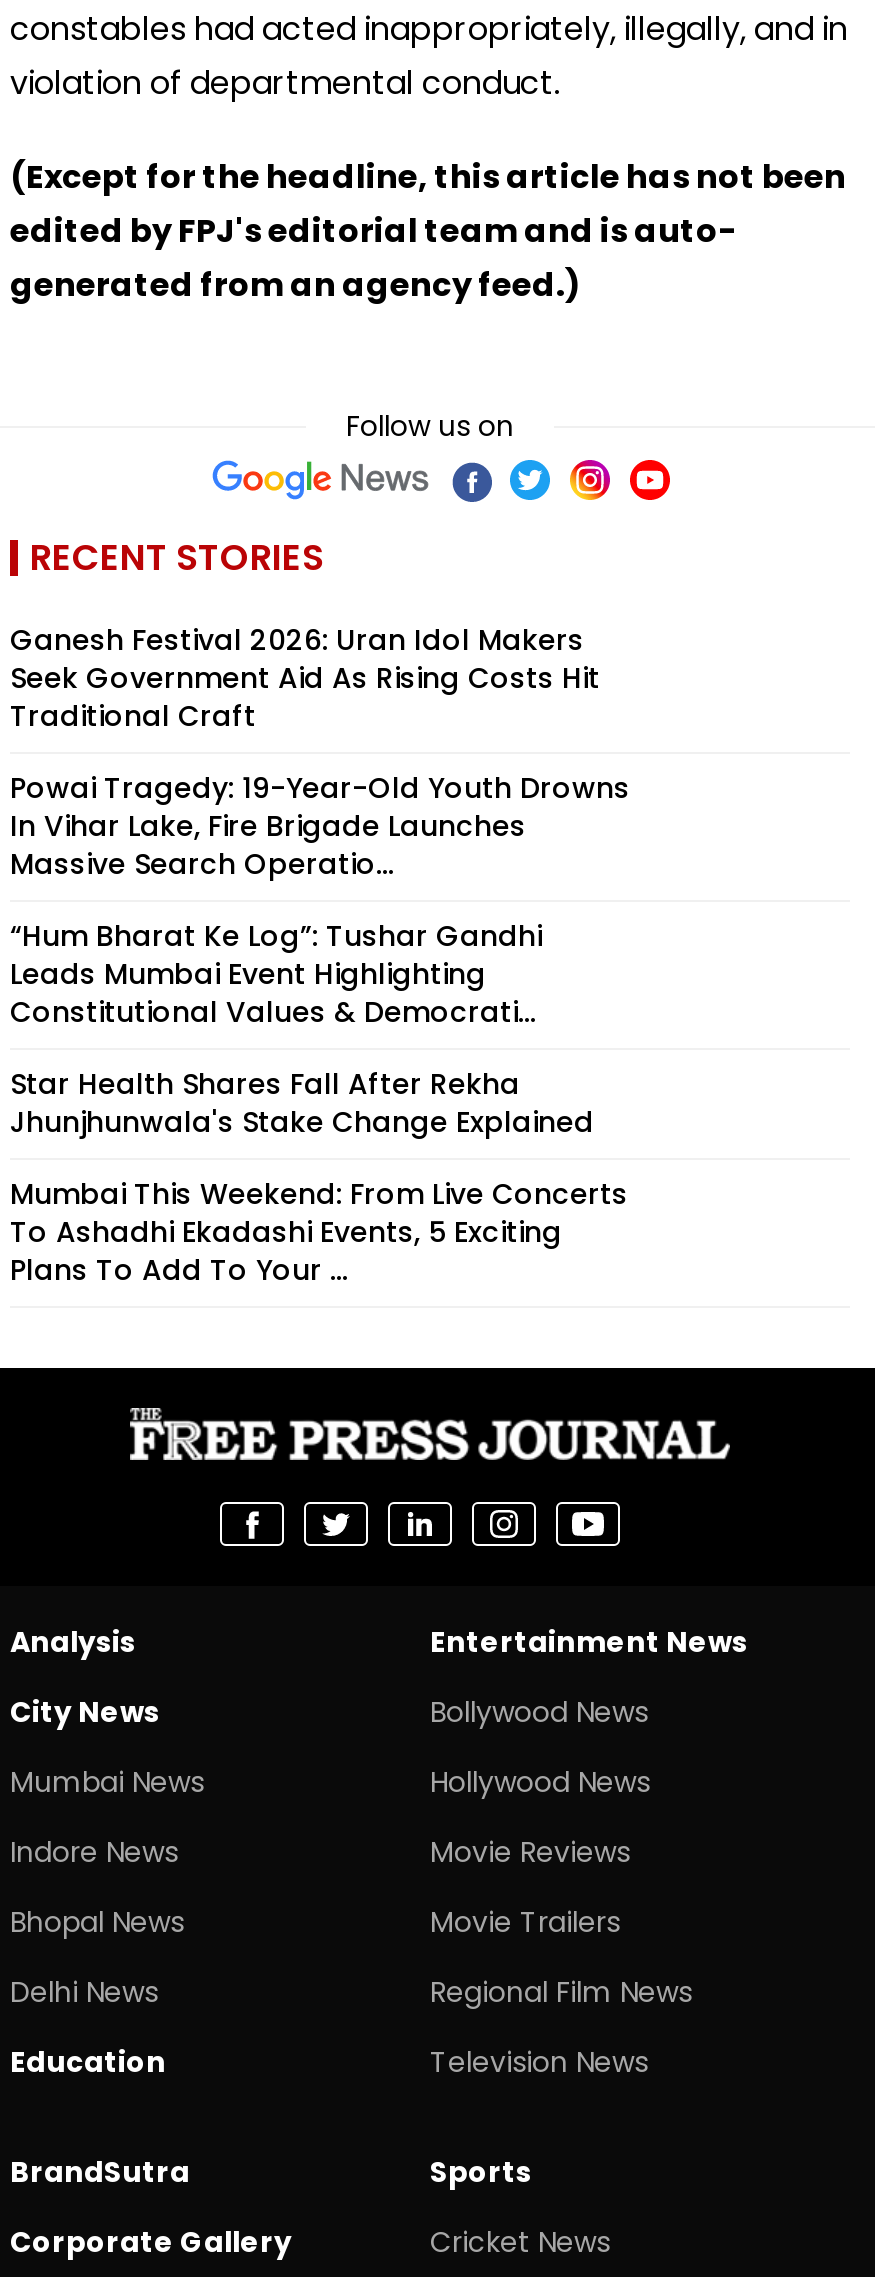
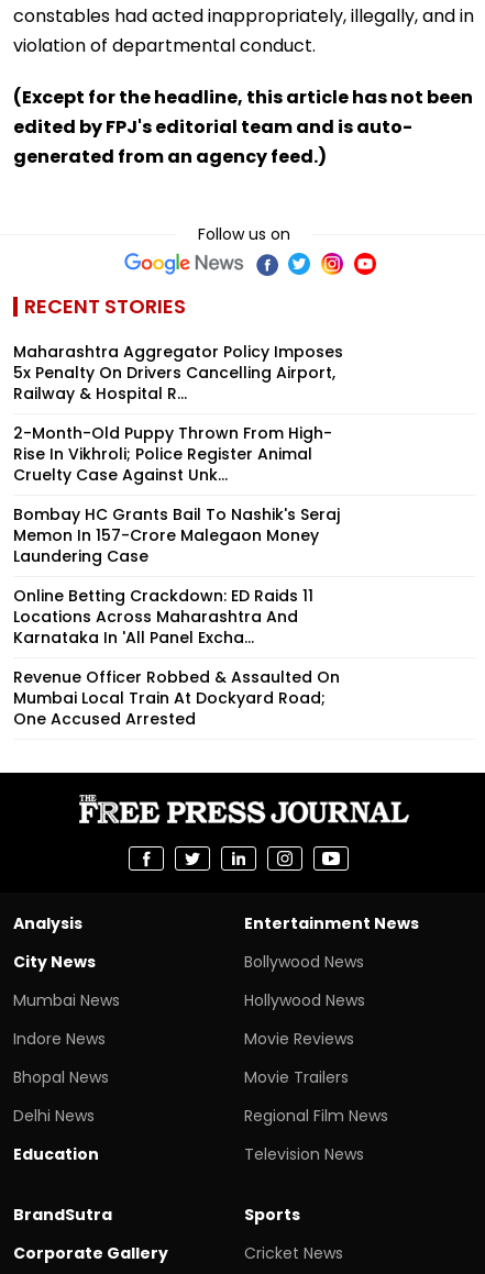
[10,620,600,736] Ganesh Festival 2026: Uran Idol Makers | Seek Government Aid As Rising Costs Hit | Traditional Craft -> [13,341,343,405] Maharashtra Aggregator Policy Imposes | 5x Penalty On Drivers Cancelling Airport, | Railway & Hospital R...
[10,768,630,884] Powai Tragedy: 19-Year-Old Youth Drowns | In Vihar Lake, Fire Brigade Launches | Massive Search Operatio... -> [13,422,332,486] 2-Month-Old Puppy Thrown From High- | Rise In Vikhroli; Police Register Animal | Cruelty Case Against Unk...
[10,916,542,1032] “Hum Bharat Ke Log”: Tushar Gandhi | Leads Mumbai Event Highlighting | Constitutional Values & Democrati... -> [13,503,340,567] Bombay HC Grants Bail To Nashik's Seraj | Memon In ₹157-Crore Malegaon Money | Laundering Case
[10,1064,594,1142] Star Health Shares Fall After Rekha | Jhunjhunwala's Stake Change Explained -> [13,585,313,649] Online Betting Crackdown: ED Raids 11 | Locations Across Maharashtra And | Karnataka In 'All Panel Excha...
[10,1174,628,1290] Mumbai This Weekend: From Live Concerts | To Ashadhi Ekadashi Events, 5 Exciting | Plans To Add To Your ... -> [13,666,340,730] Revenue Officer Robbed & Assaulted On | Mumbai Local Train At Dockyard Road; | One Accused Arrested

